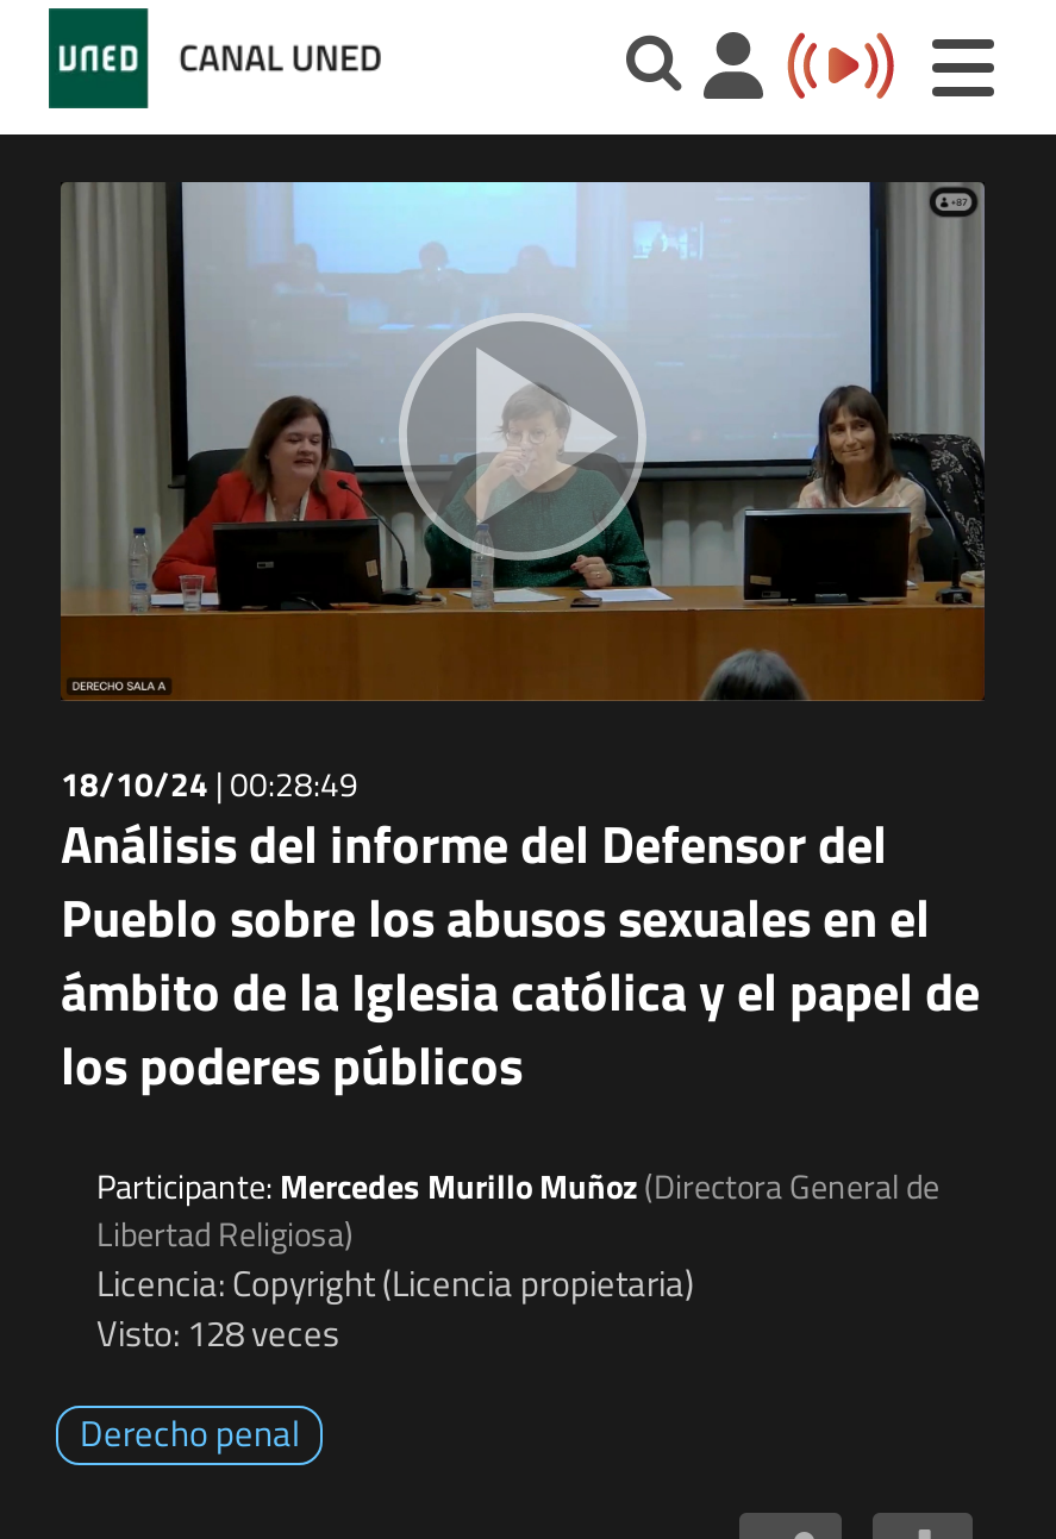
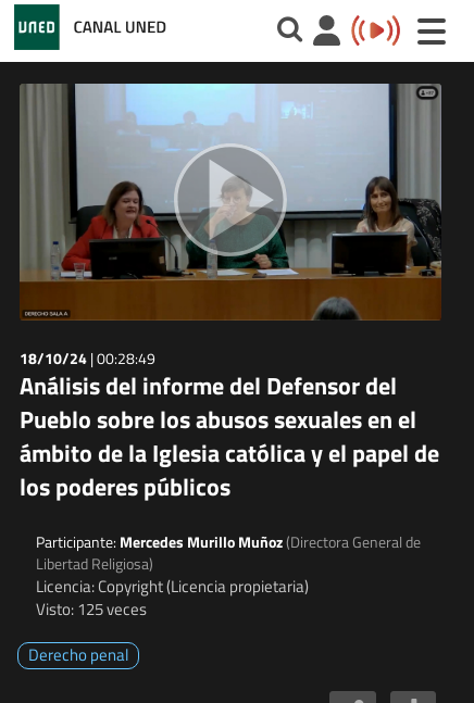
[96,1306,339,1361] Visto: 128 veces -> [36,597,147,622] Visto: 125 veces

